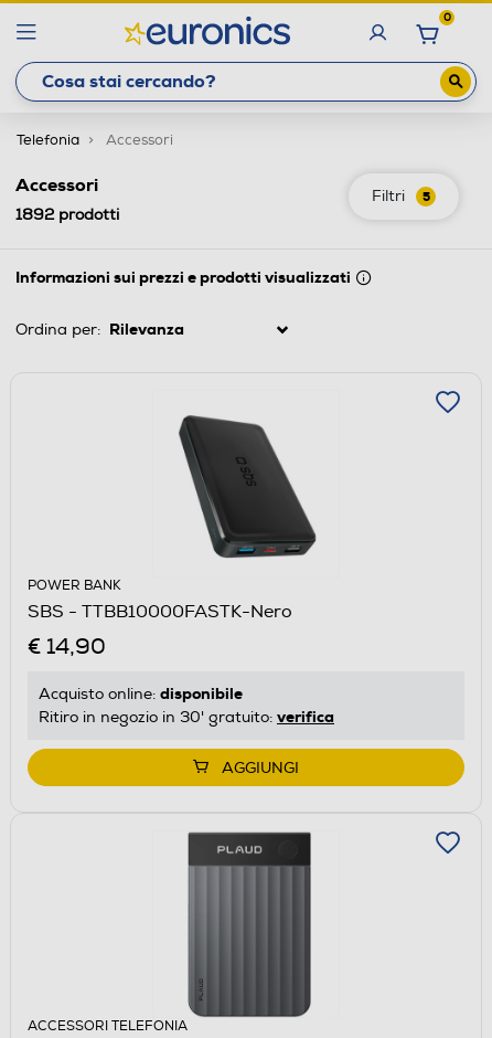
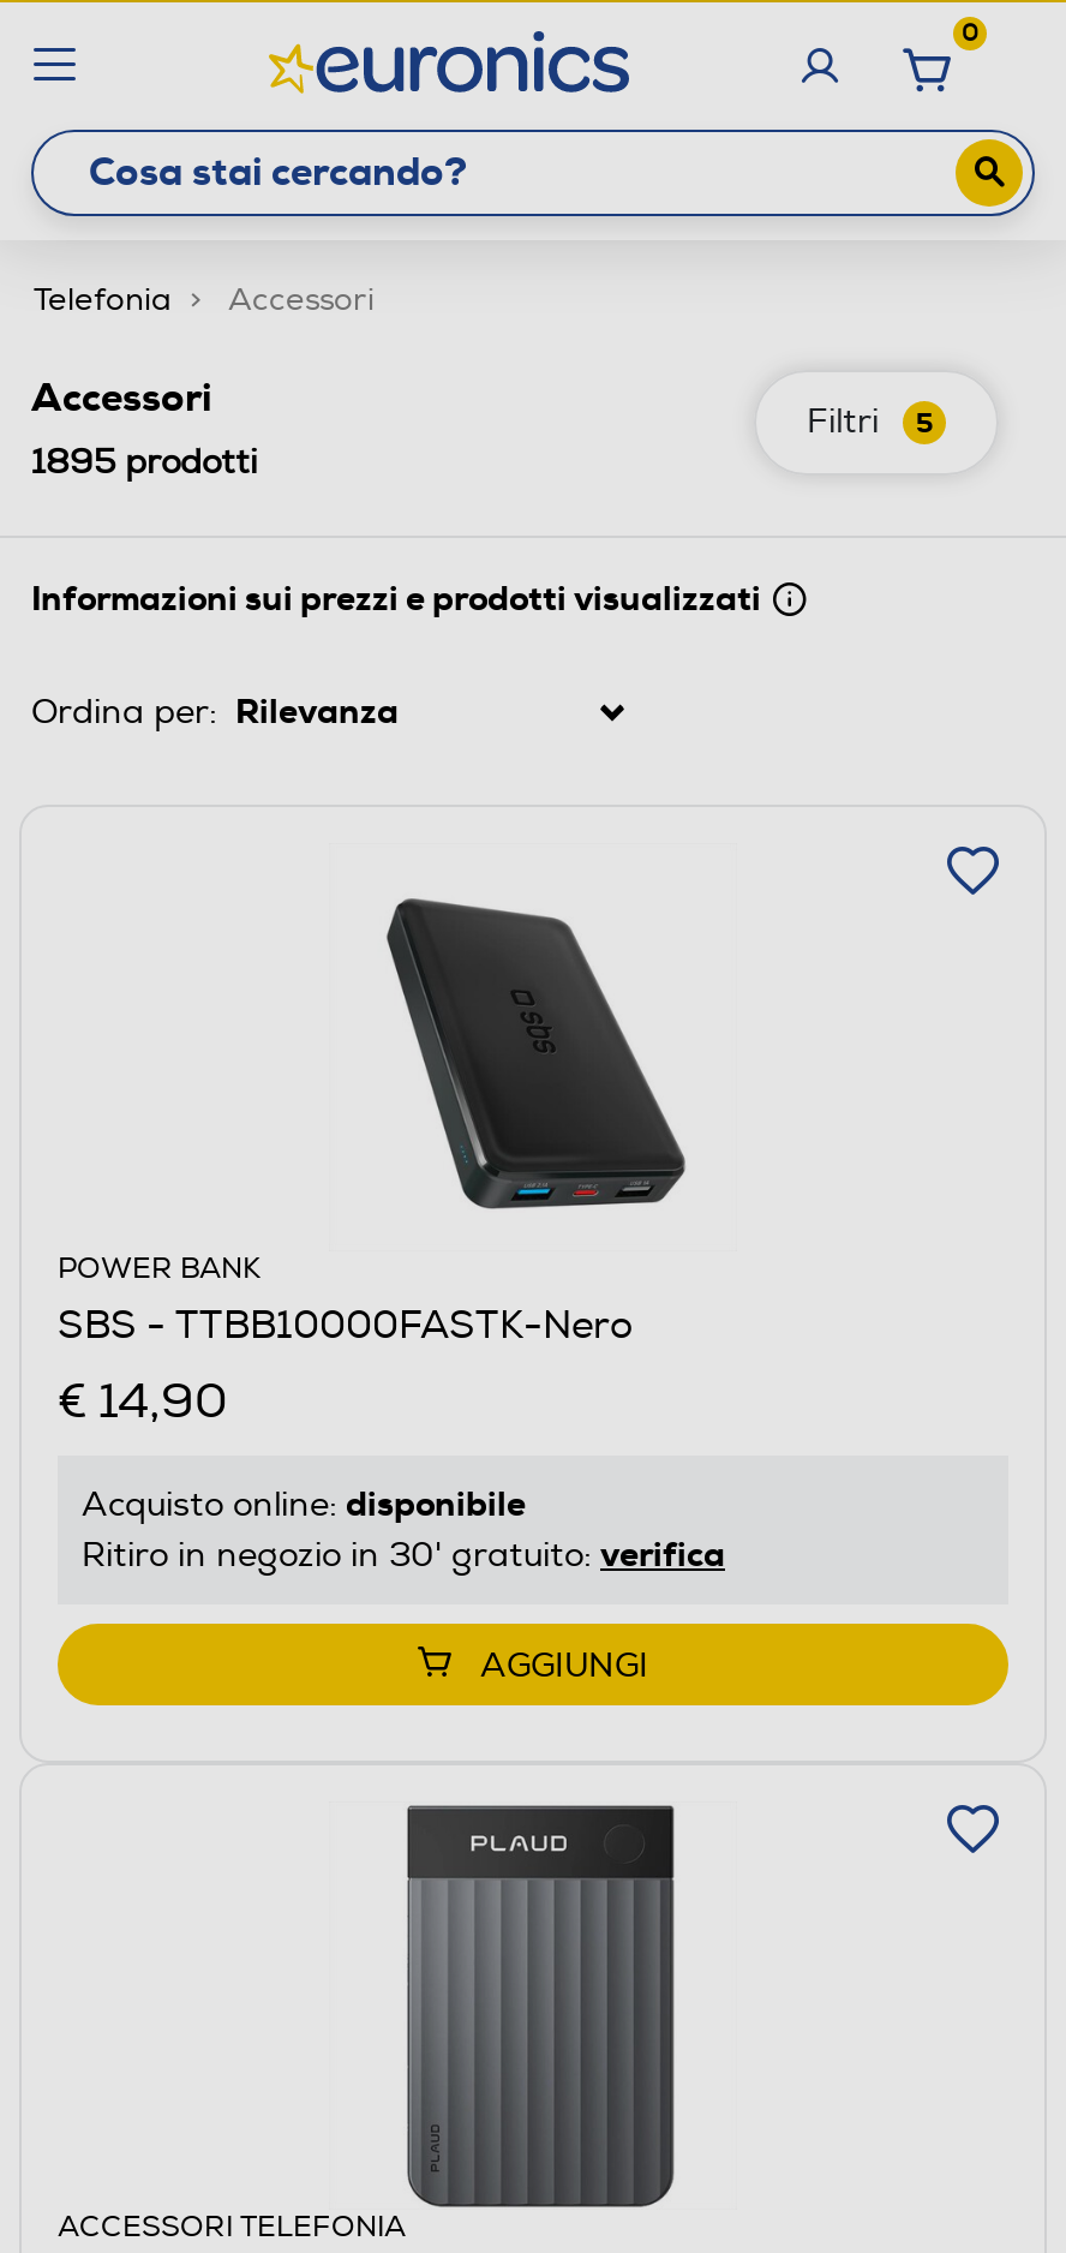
[15,205,119,224] 1892 prodotti -> [31,441,257,482] 1895 prodotti

